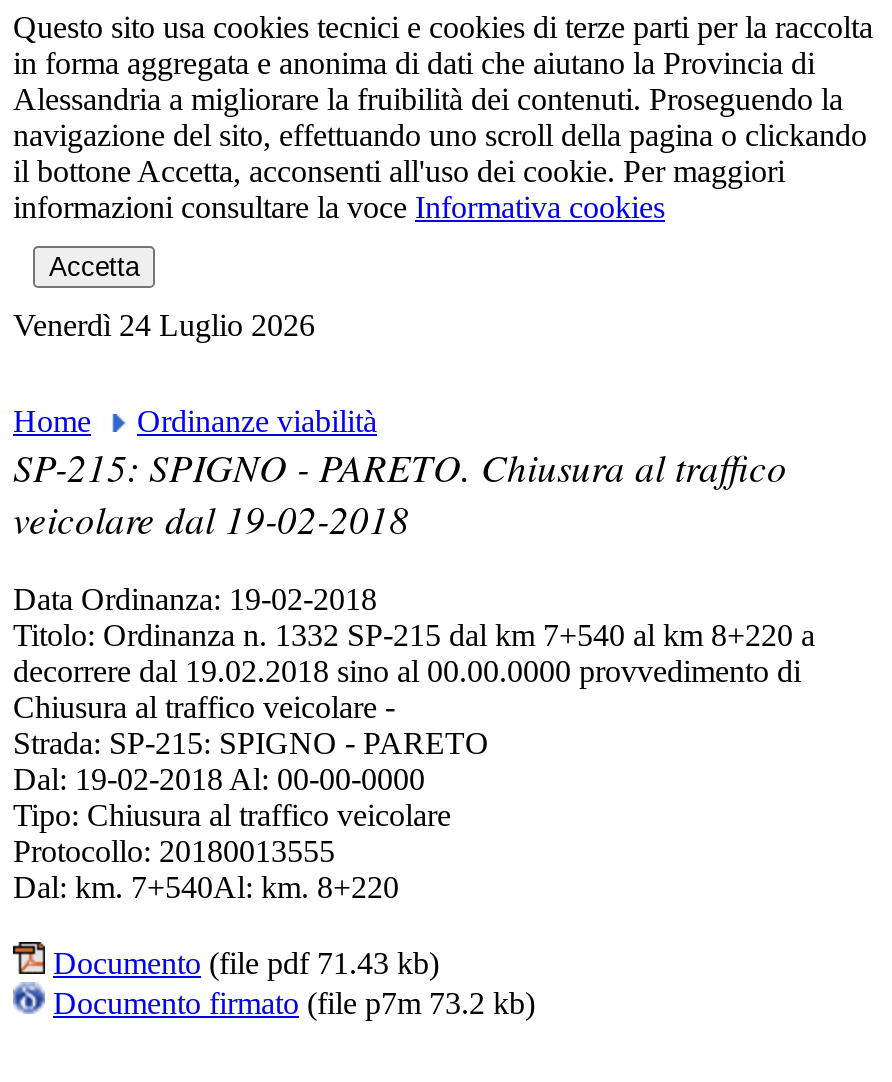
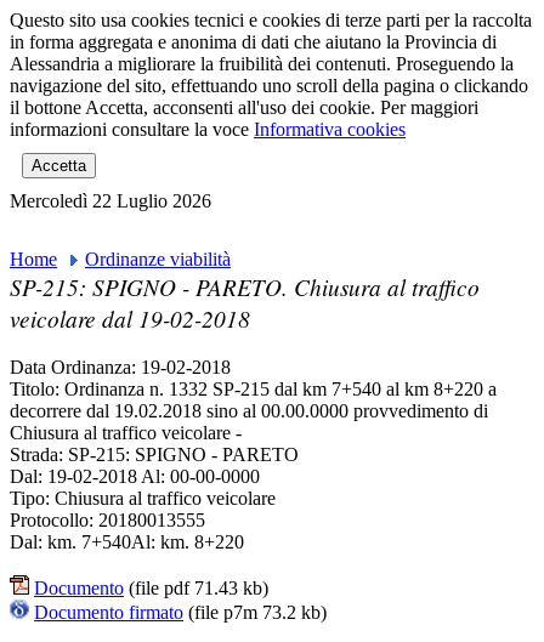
[13,308,315,342] Venerdì 24 Luglio 2026 -> [10,191,211,211] Mercoledì 22 Luglio 2026

